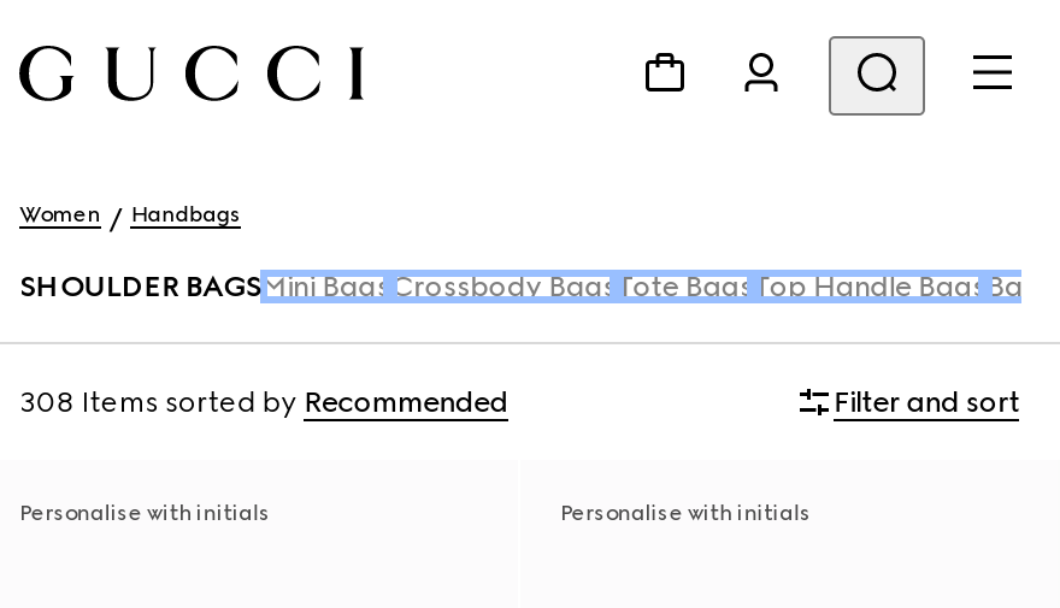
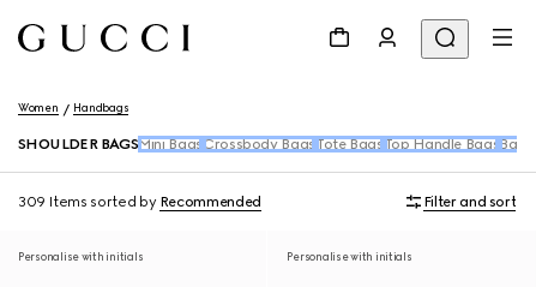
[19,385,508,419] 308 Items sorted by Recommended -> [18,193,261,210] 309 Items sorted by Recommended

